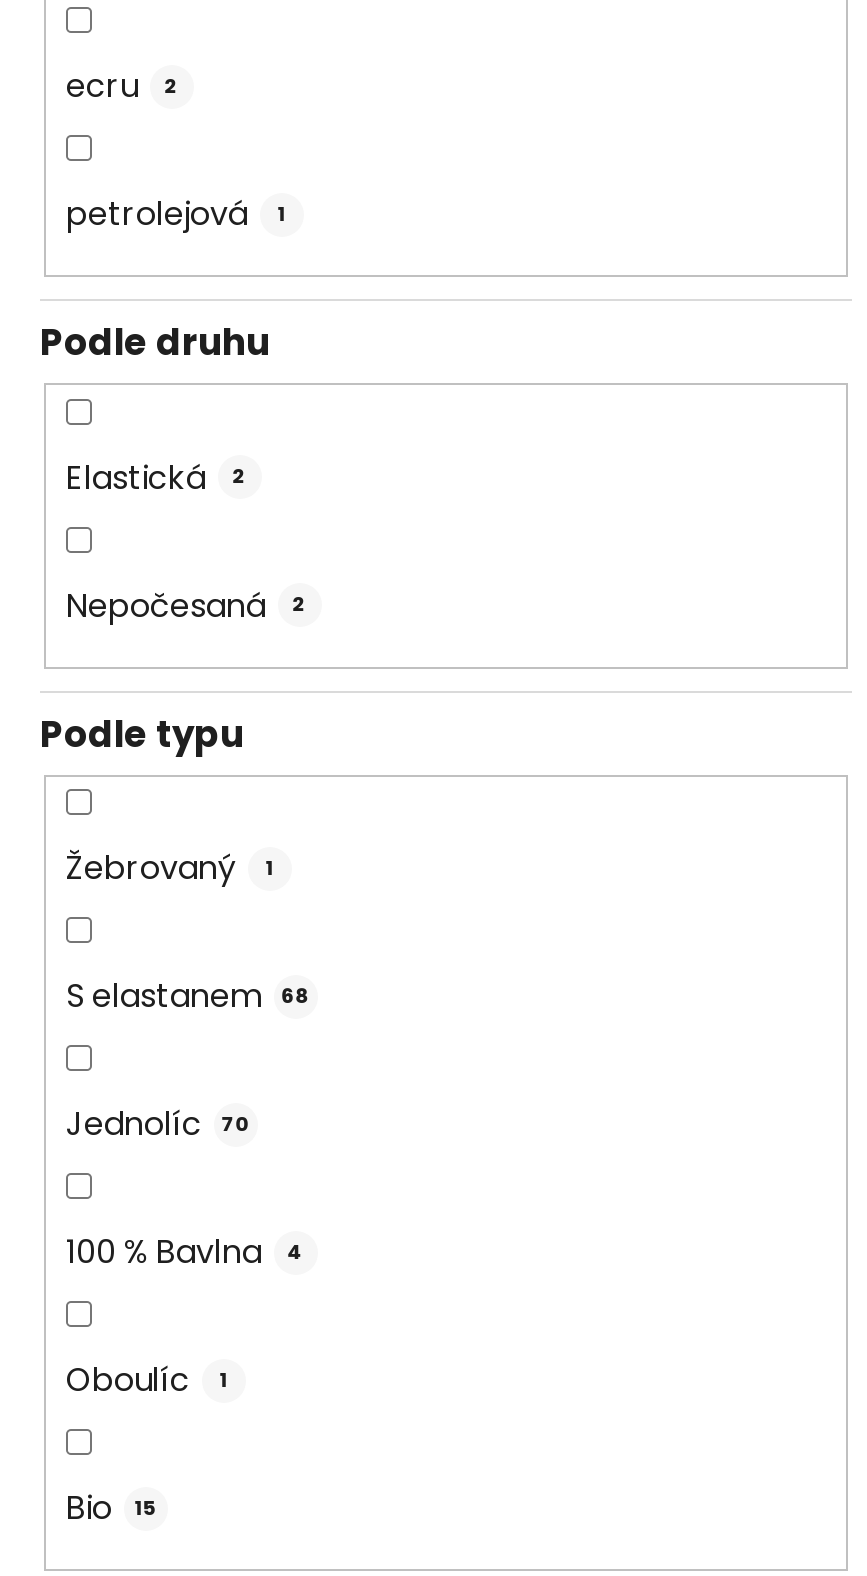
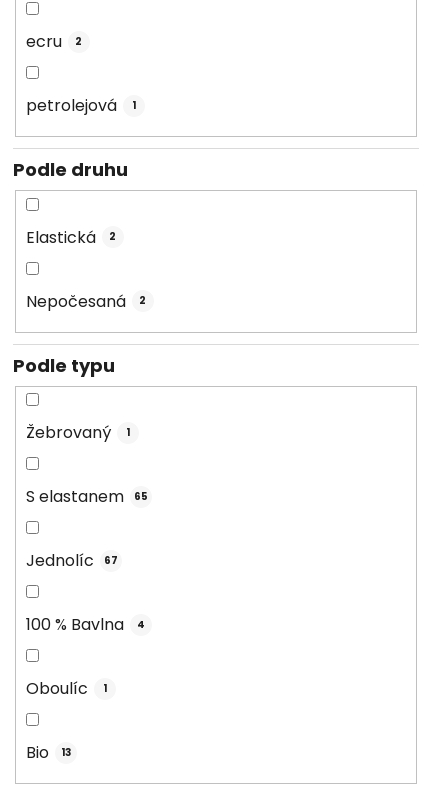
[66,974,309,1020] S elastanem 68 -> [26,485,148,508] S elastanem 65
[66,1102,249,1148] Jednolíc 70 -> [26,549,118,572] Jednolíc 67
[66,1486,156,1532] Bio 15 -> [26,741,71,764] Bio 13

